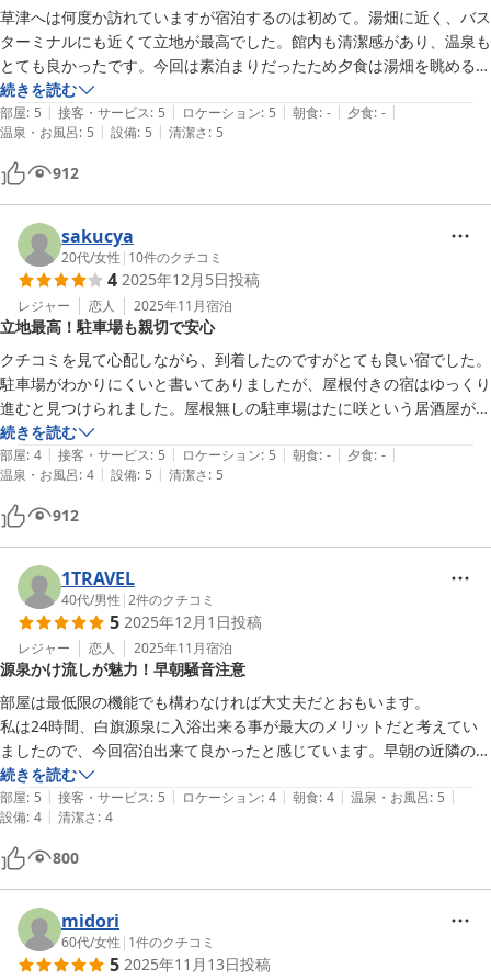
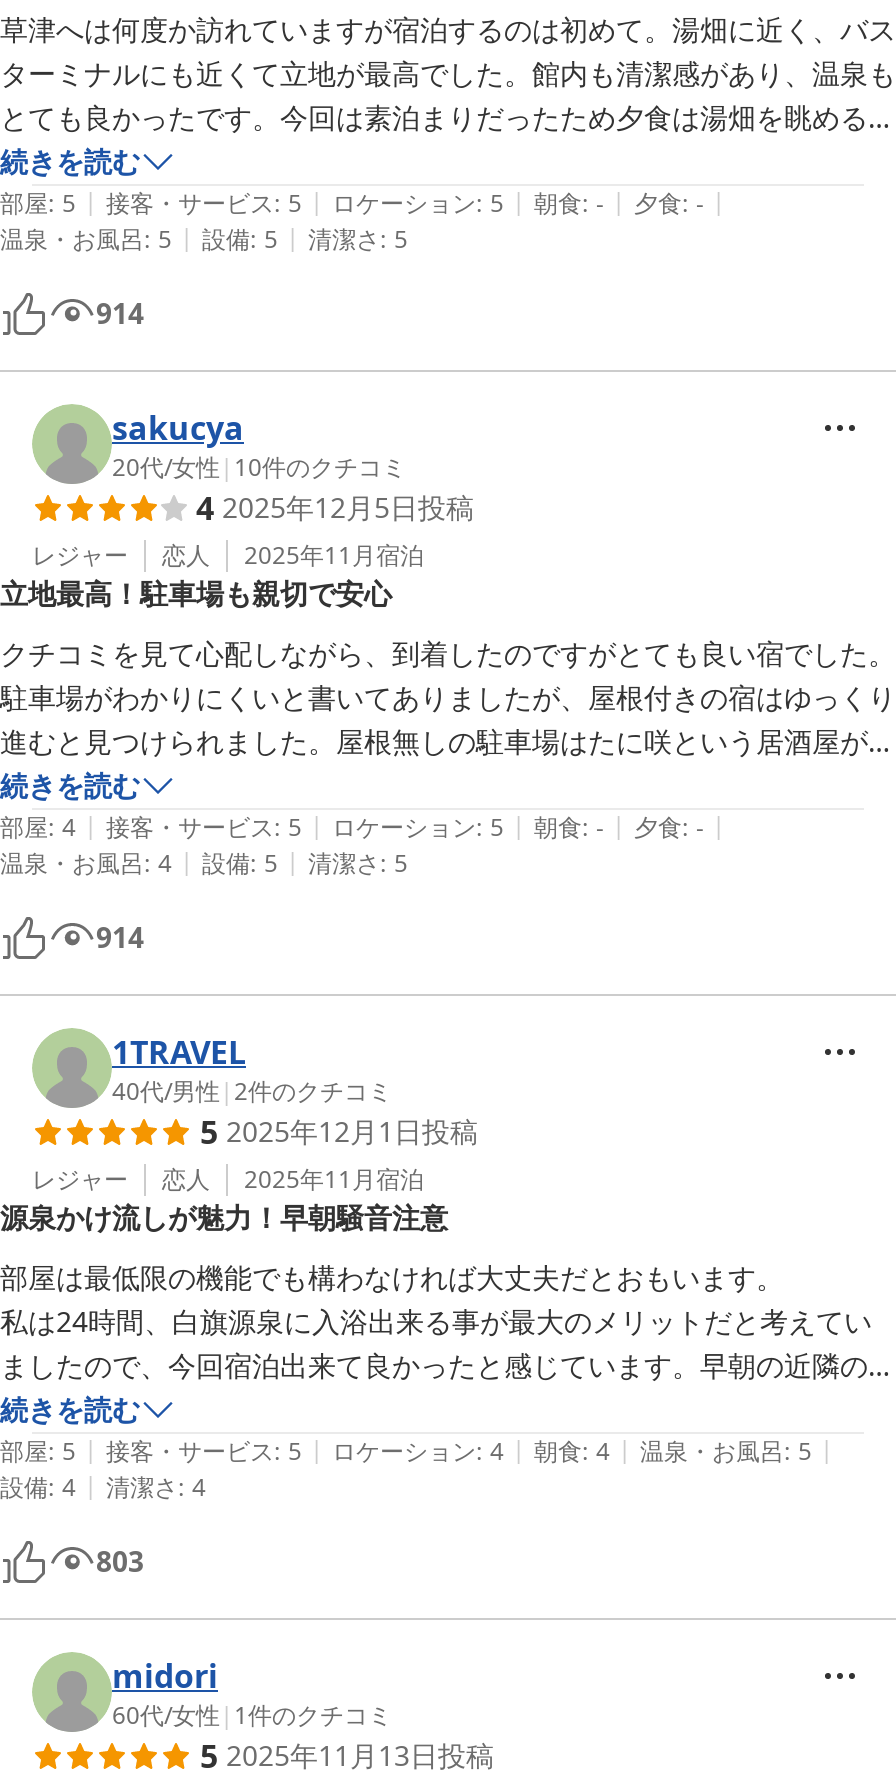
[53,162,79,183] 912 -> [96,294,144,332] 914
[53,505,79,526] 912 -> [96,918,144,956] 914
[53,847,79,868] 800 -> [96,1542,144,1580] 803

